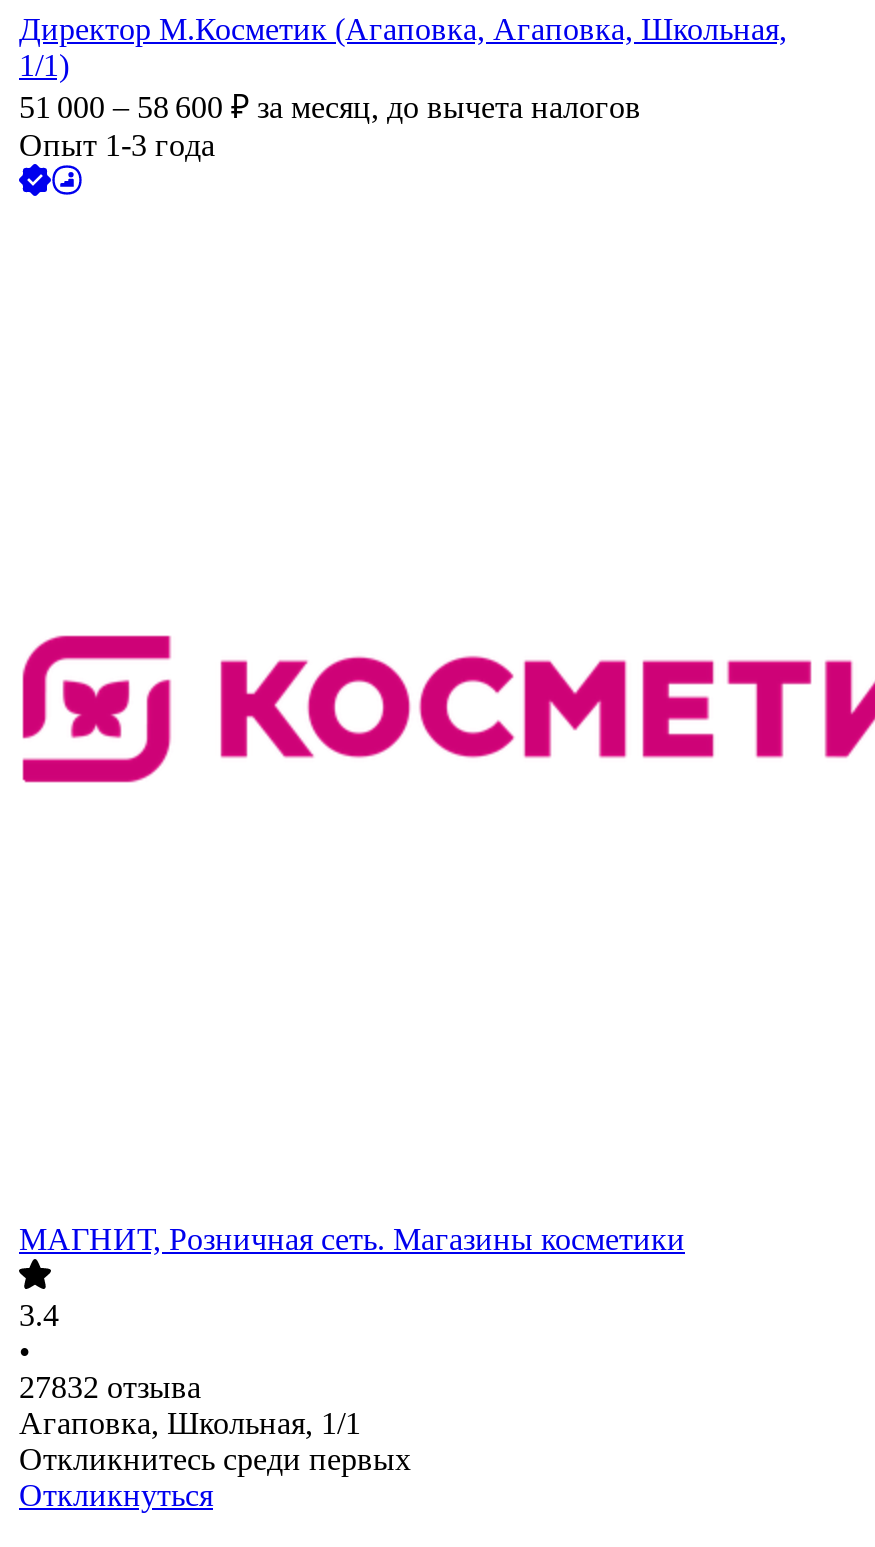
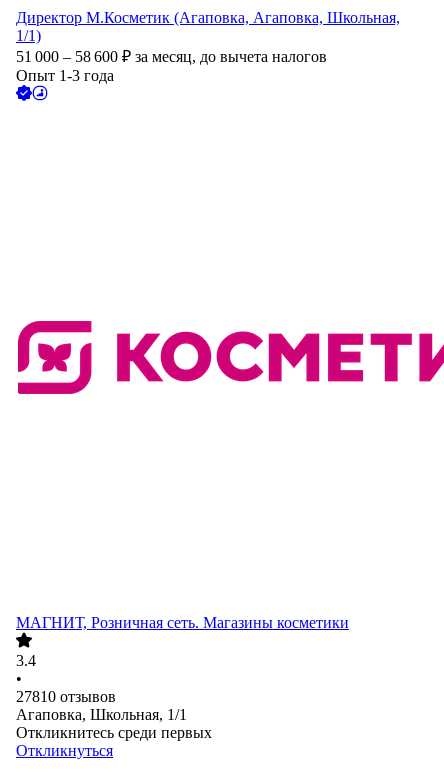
[19,1371,201,1405] 27832 отзыва -> [16,688,116,705] 27810 отзывов

